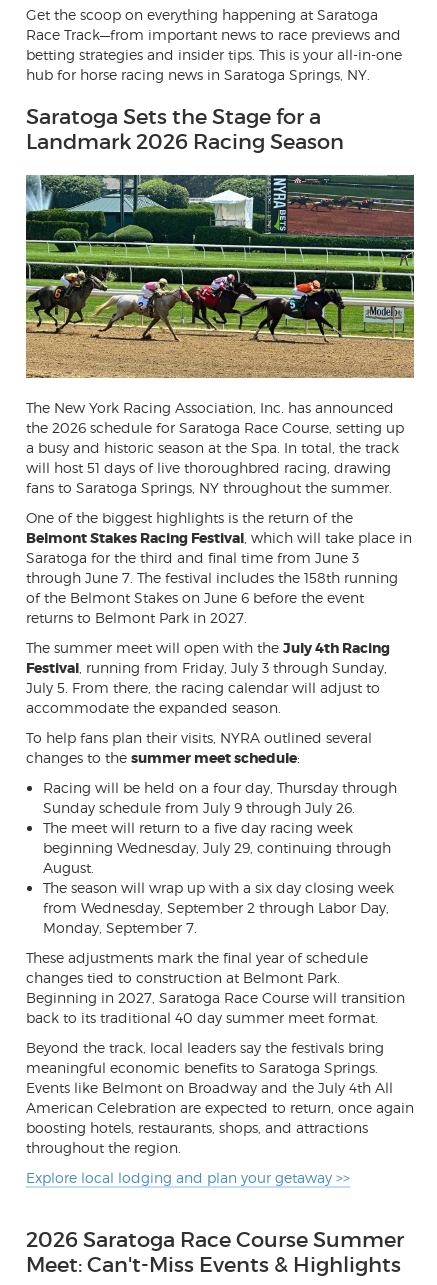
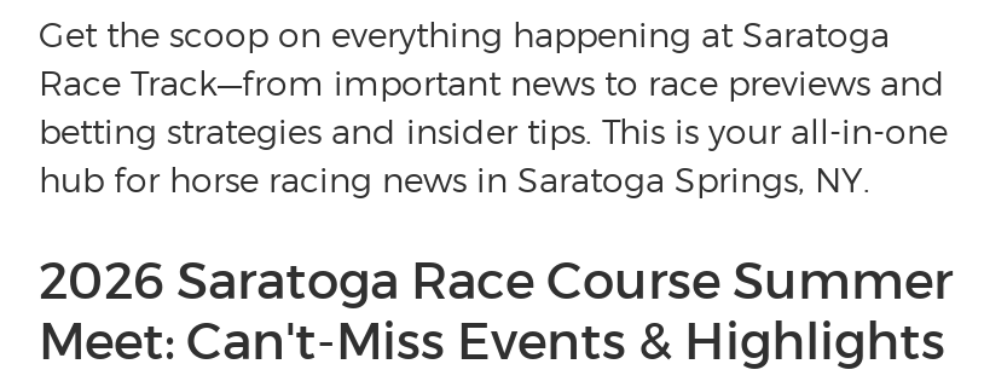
[26,104,344,155] Saratoga Sets the Stage for a | Landmark 2026 Racing Season -> none
[25,174,415,1186] [image] | The New York Racing Association, Inc. has announced | the 2026 schedule for Saratoga Race Course, setting up | a busy and historic season at the Spa. In total, the track | will host 51 days of live thoroughbred racing, drawing | fans to Saratoga Springs, NY throughout the summer. | One of the biggest highlights is the return of the | Belmont Stakes Racing Festival, which will take place in | Saratoga for the third and final time from June 3 | through June 7. The festival includes the 158th running | of the Belmont Stakes on June 6 before the event | returns to Belmont Park in 2027. | The summer meet will open with the July 4th Racing | Festival, running from Friday, July 3 through Sunday, | July 5. From there, the racing calendar will adjust to | accommodate the expanded season. | To help fans plan their visits, NYRA outlined several | changes to the summer meet schedule: | Racing will be held on a four day, Thursday through | Sunday schedule from July 9 through July 26. | The meet will return to a five day racing week | beginning Wednesday, July 29, continuing through | August. | The season will wrap up with a six day closing week | from Wednesday, September 2 through Labor Day, | Monday, September 7. | These adjustments mark the final year of schedule | changes tied to construction at Belmont Park. | Beginning in 2027, Saratoga Race Course will transition | back to its traditional 40 day summer meet format. | Beyond the track, local leaders say the festivals bring | meaningful economic benefits to Saratoga Springs. | Events like Belmont on Broadway and the July 4th All | American Celebration are expected to return, once again | boosting hotels, restaurants, shops, and attractions | throughout the region. | Explore local lodging and plan your getaway >> -> none

